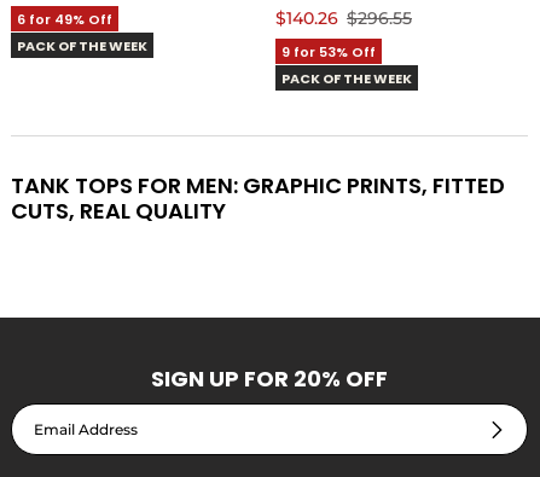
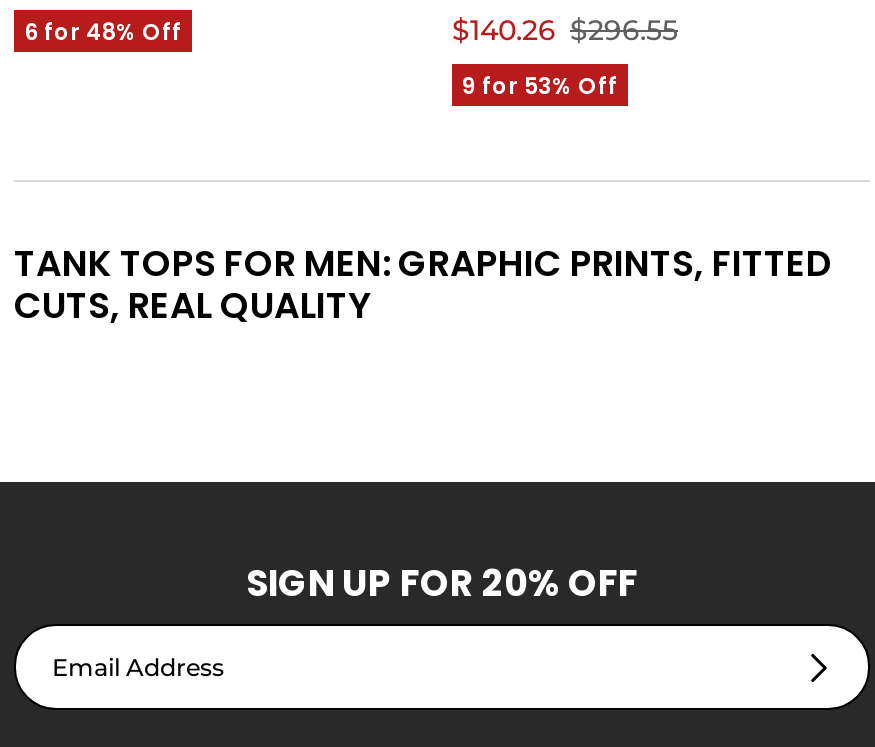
[17,10,147,56] 6 for 49% Off | PACK OF THE WEEK -> [24,16,182,48] 6 for 48% Off
[281,69,412,88] PACK OF THE WEEK -> none

